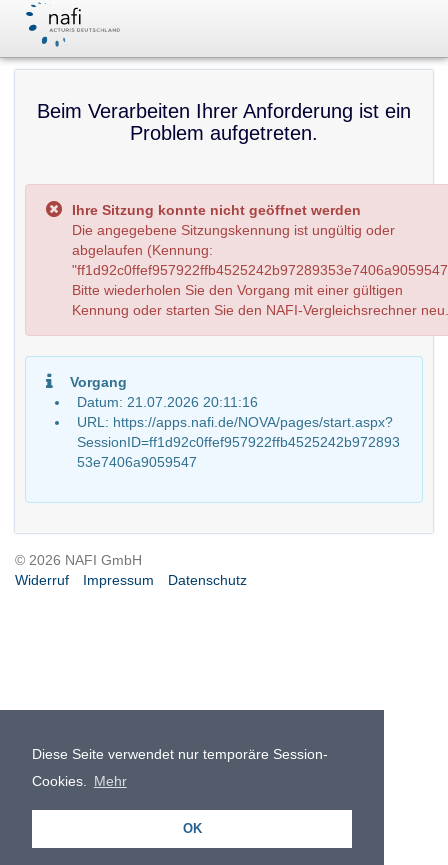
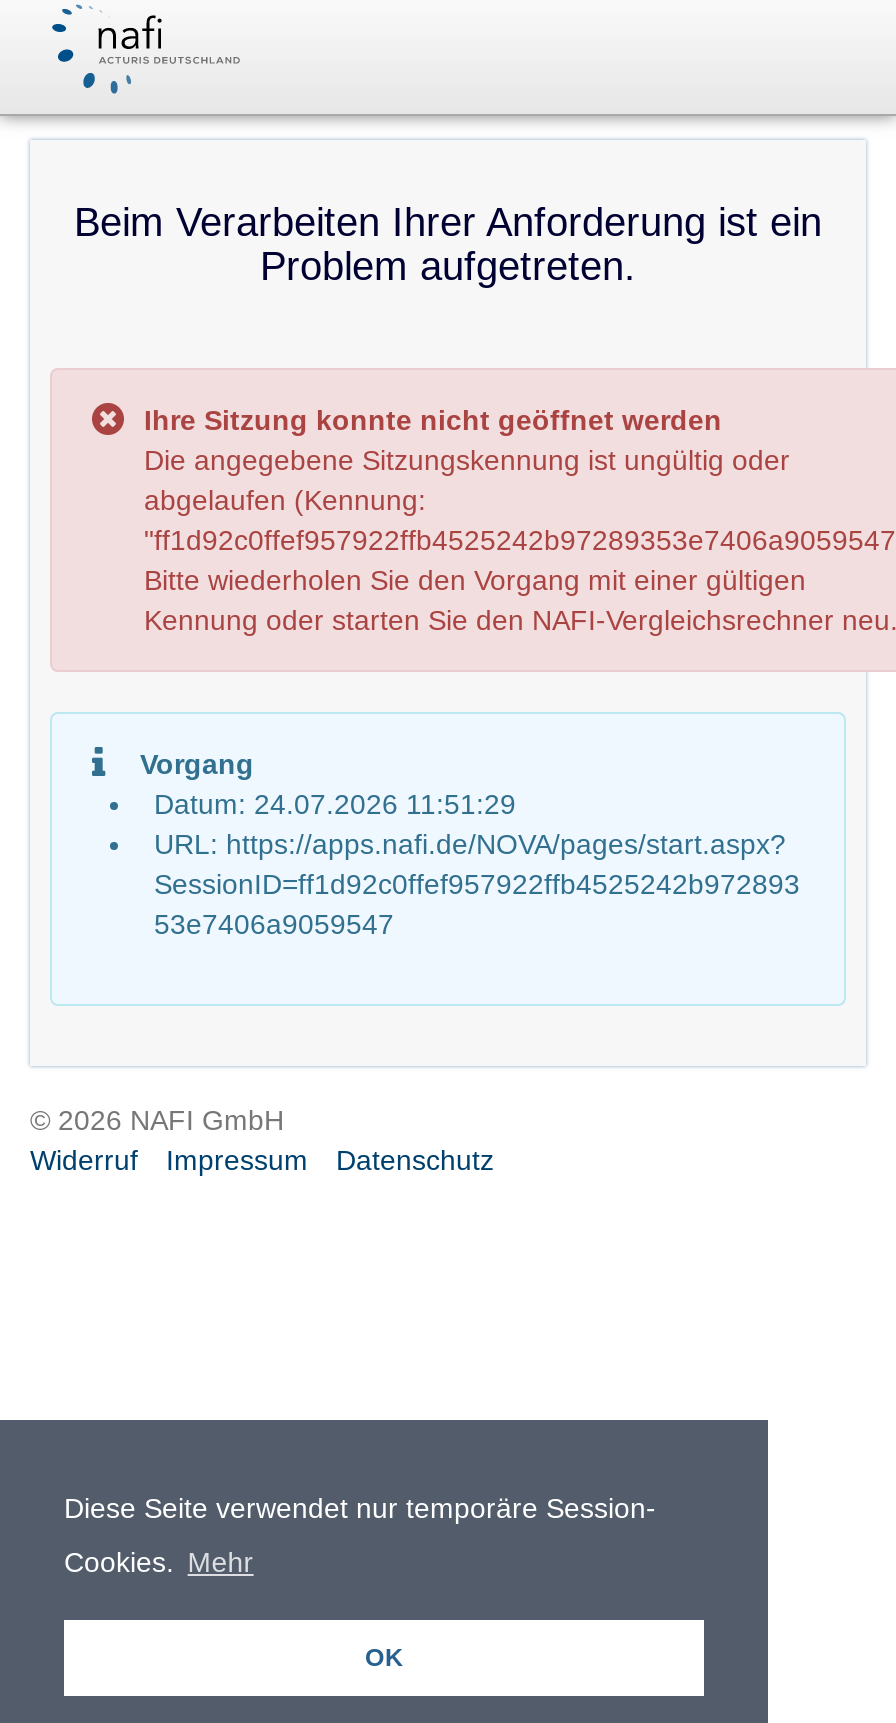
[77,394,258,410] Datum: 21.07.2026 20:11:16 -> [154,788,516,820] Datum: 24.07.2026 11:51:29

